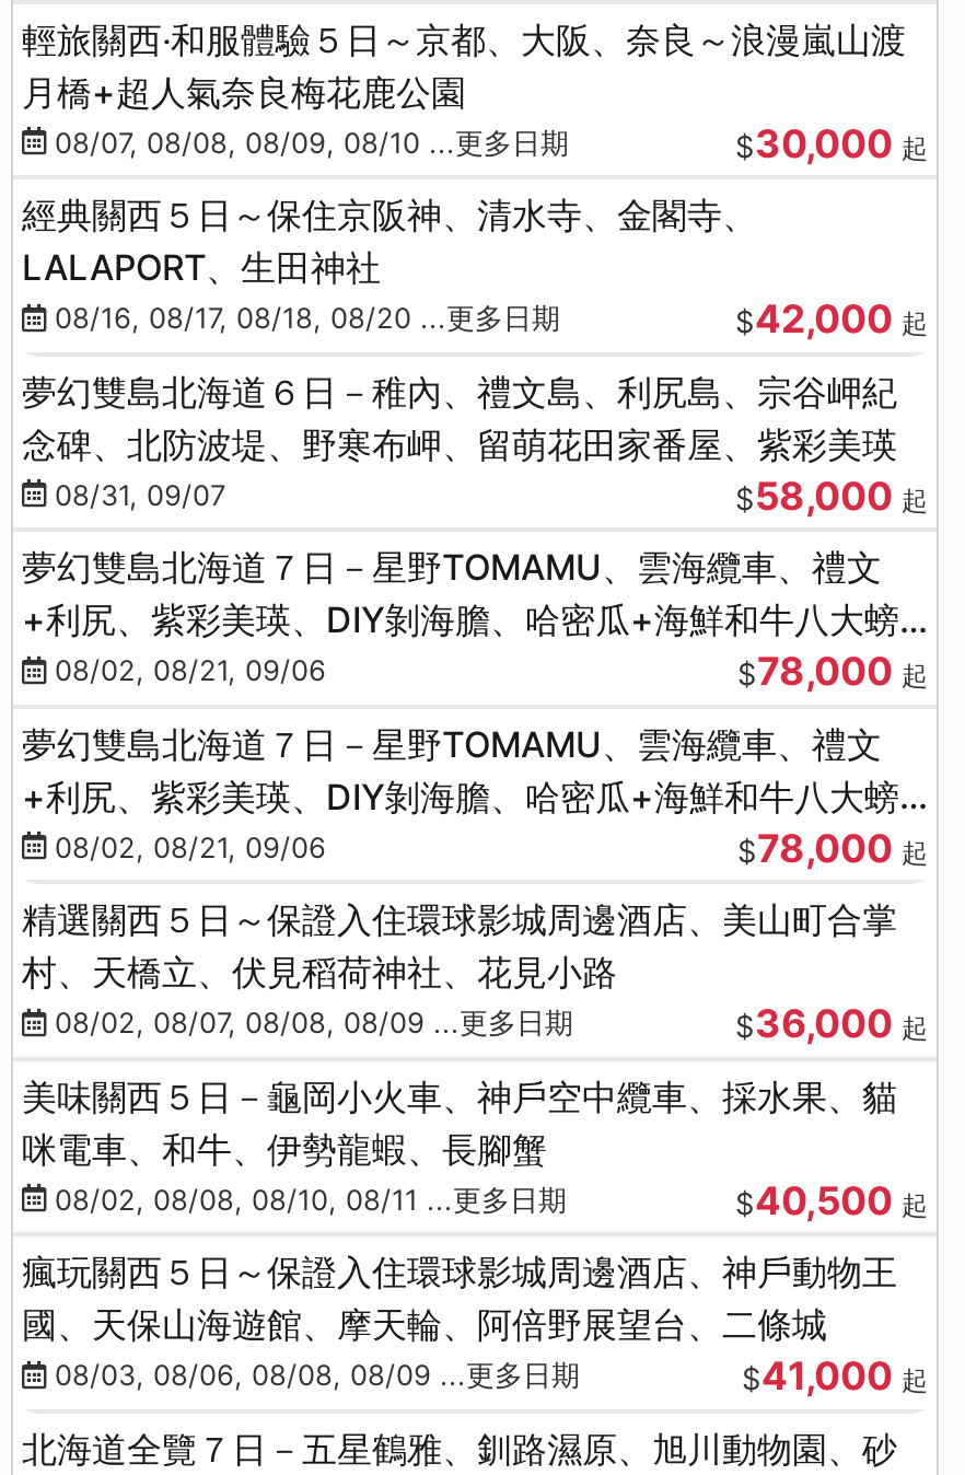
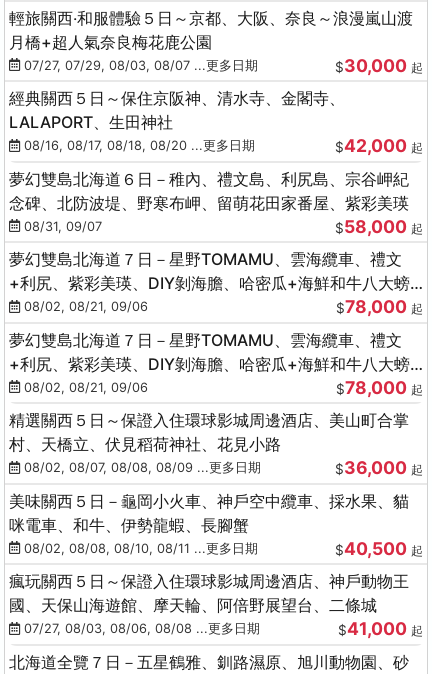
[55,126,569,159] 08/07, 08/08, 08/09, 08/10 ...更多日期 -> [24,57,258,72] 07/27, 07/29, 08/03, 08/07 ...更多日期
[55,1359,580,1392] 08/03, 08/06, 08/08, 08/09 ...更多日期 -> [24,621,260,636] 07/27, 08/03, 08/06, 08/08 ...更多日期

